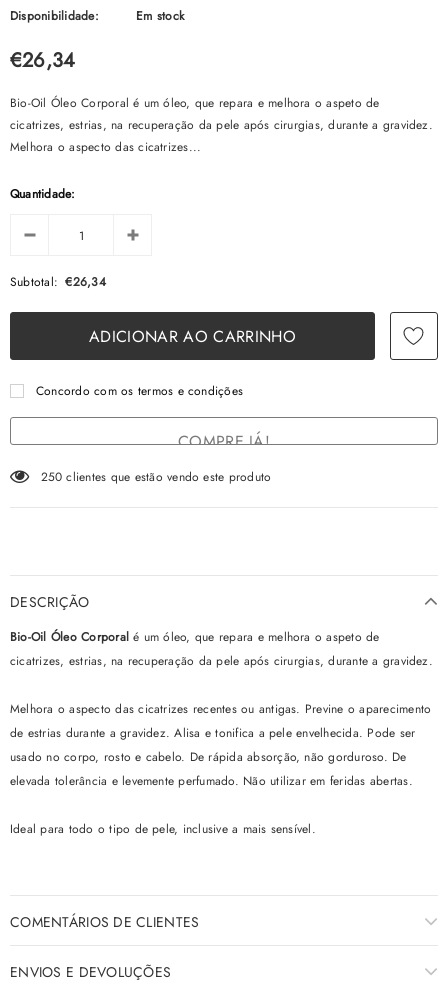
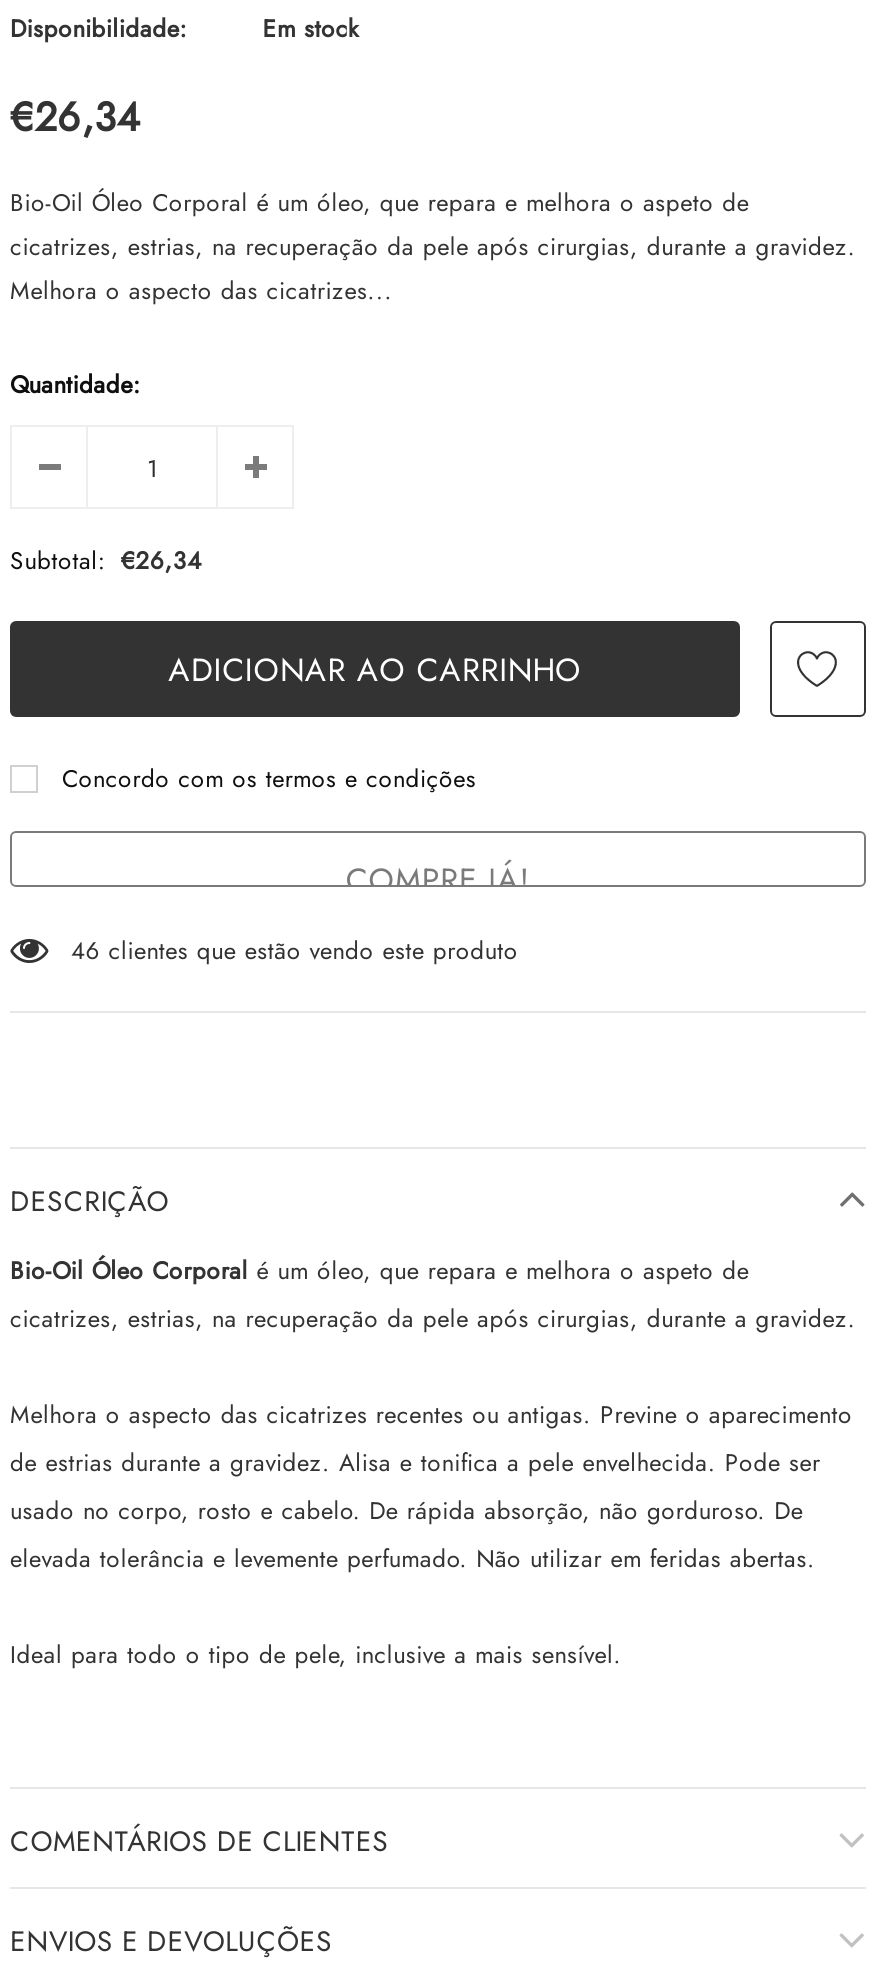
[40,468,271,486] 250 clientes que estão vendo este produto -> [71,933,518,969] 46 clientes que estão vendo este produto

